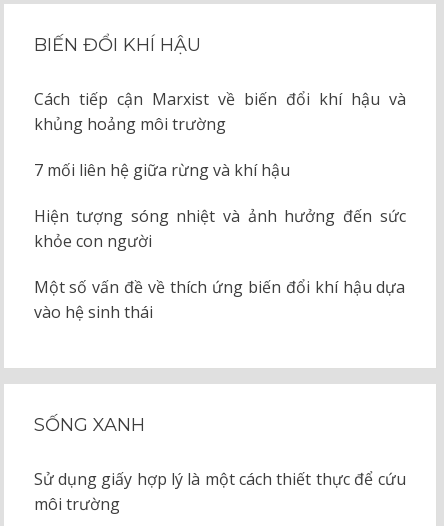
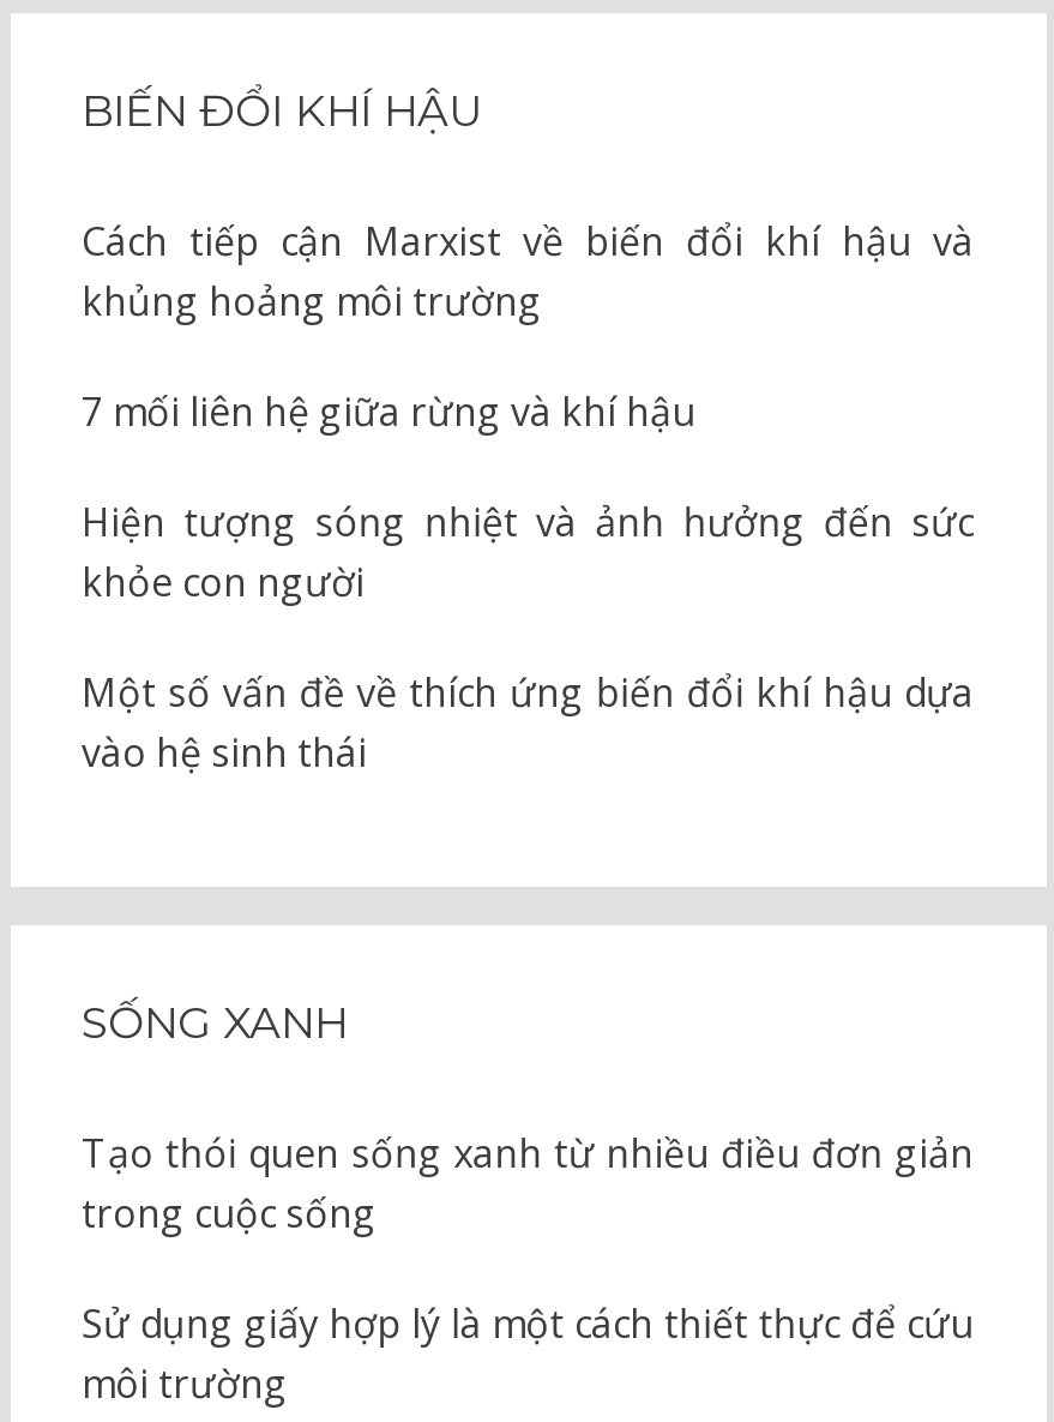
none -> [82,1127,974,1240] Tạo thói quen sống xanh từ nhiều điều đơn giản | trong cuộc sống

